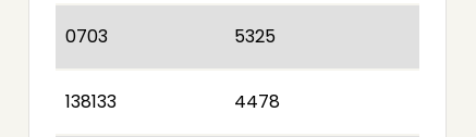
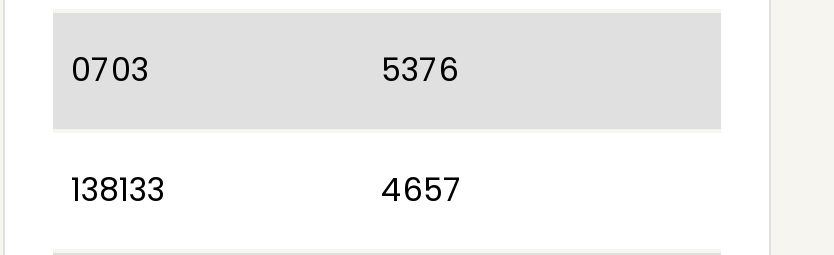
[234,24,276,49] 5325 -> [381,47,459,93] 5376
[234,89,280,114] 4478 -> [381,167,463,213] 4657

